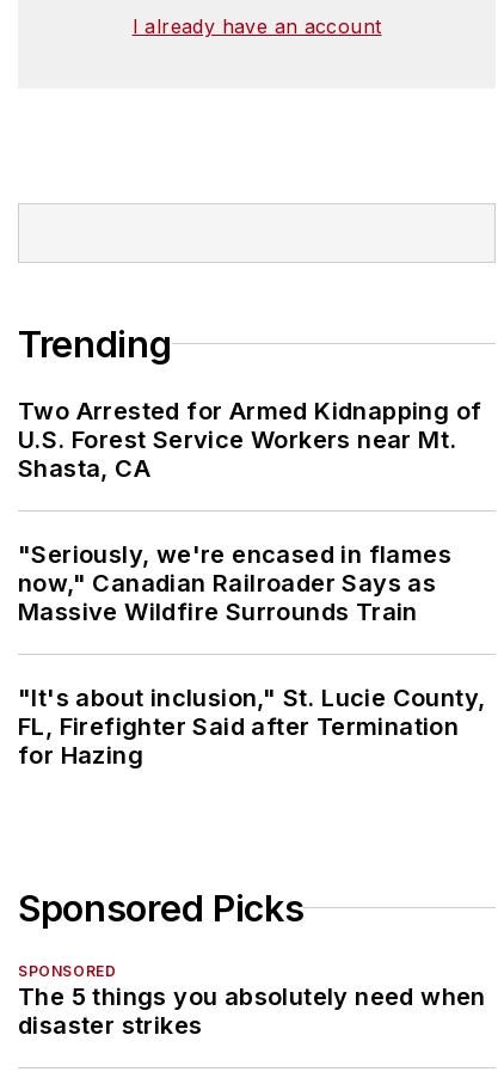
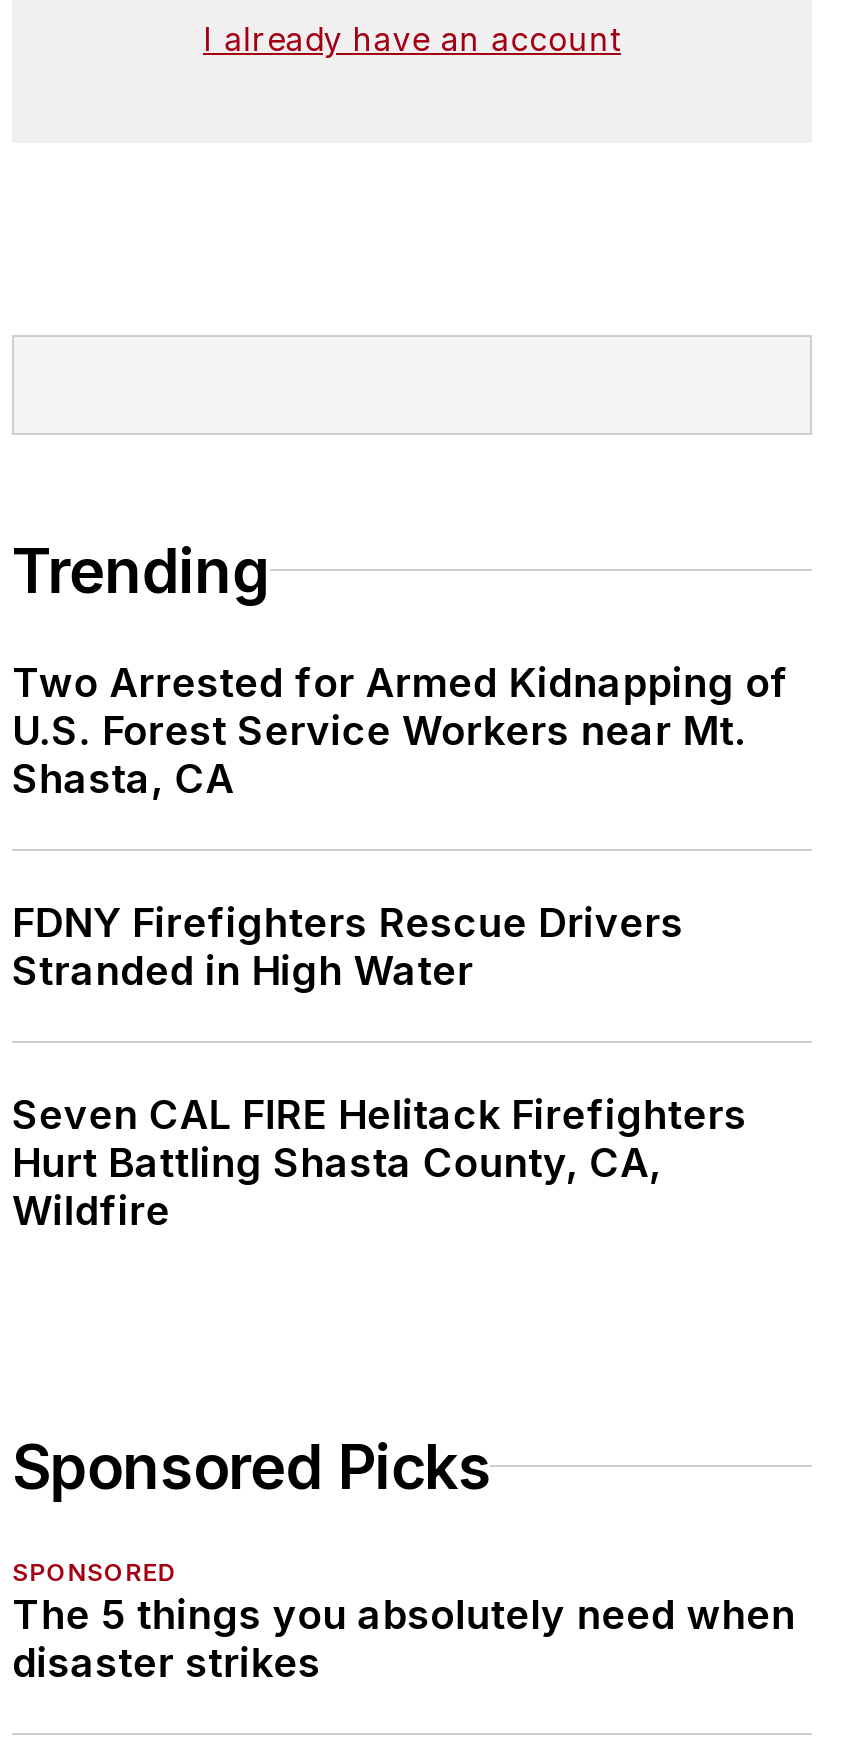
[18,540,451,626] "Seriously, we're encased in flames | now," Canadian Railroader Says as | Massive Wildfire Surrounds Train -> [12,899,684,995] FDNY Firefighters Rescue Drivers | Stranded in High Water
[18,684,485,770] "It's about inclusion," St. Lucie County, | FL, Firefighter Said after Termination | for Hazing -> [12,1091,747,1235] Seven CAL FIRE Helitack Firefighters | Hurt Battling Shasta County, CA, | Wildfire

